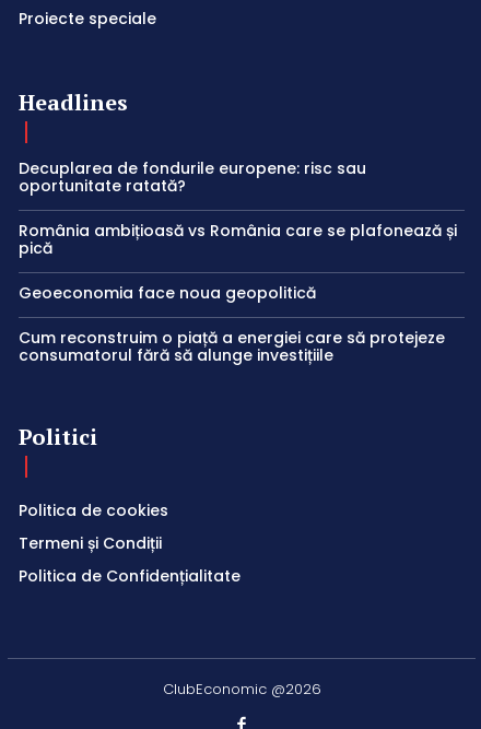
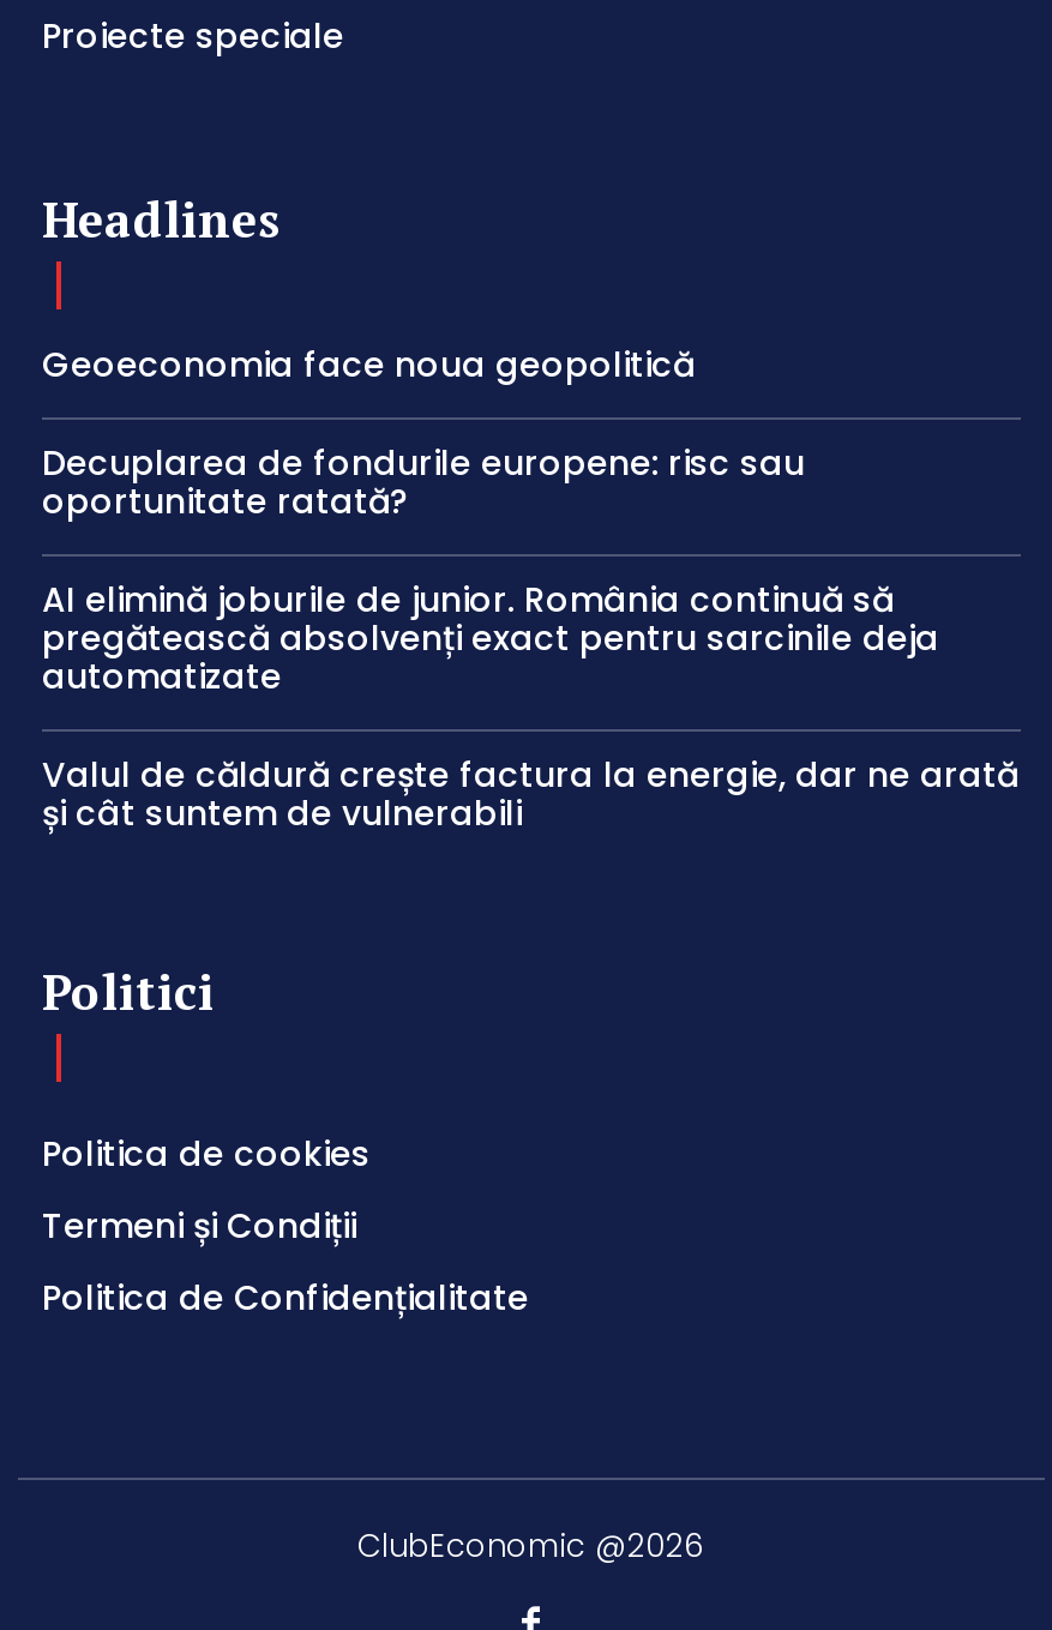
moved [19,157,366,196] -> [42,439,805,525]: Decuplarea de fondurile europene: risc sau | oportunitate ratată?
[19,219,457,366] România ambițioasă vs România care se plafonează și | pică | Cum reconstruim o piață a energiei care să protejeze | consumatorul fără să alunge investițiile -> [42,576,1018,837] AI elimină joburile de junior. România continuă să | pregătească absolvenți exact pentru sarcinile deja | automatizate | Valul de căldură crește factura la energie, dar ne arată | și cât suntem de vulnerabili
moved [19,281,316,303] -> [42,341,695,389]: Geoeconomia face noua geopolitică

